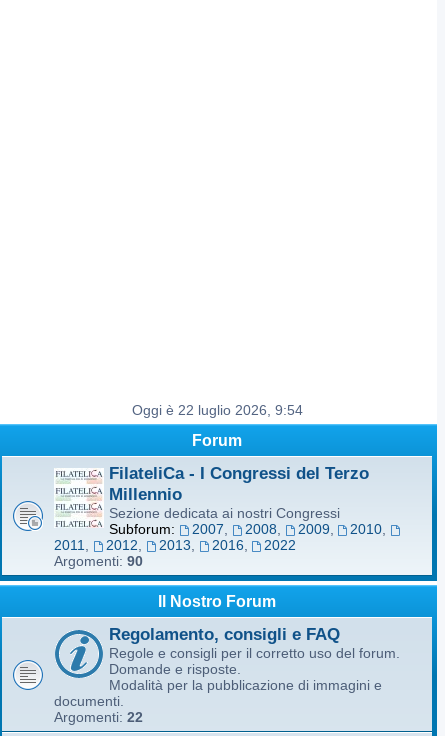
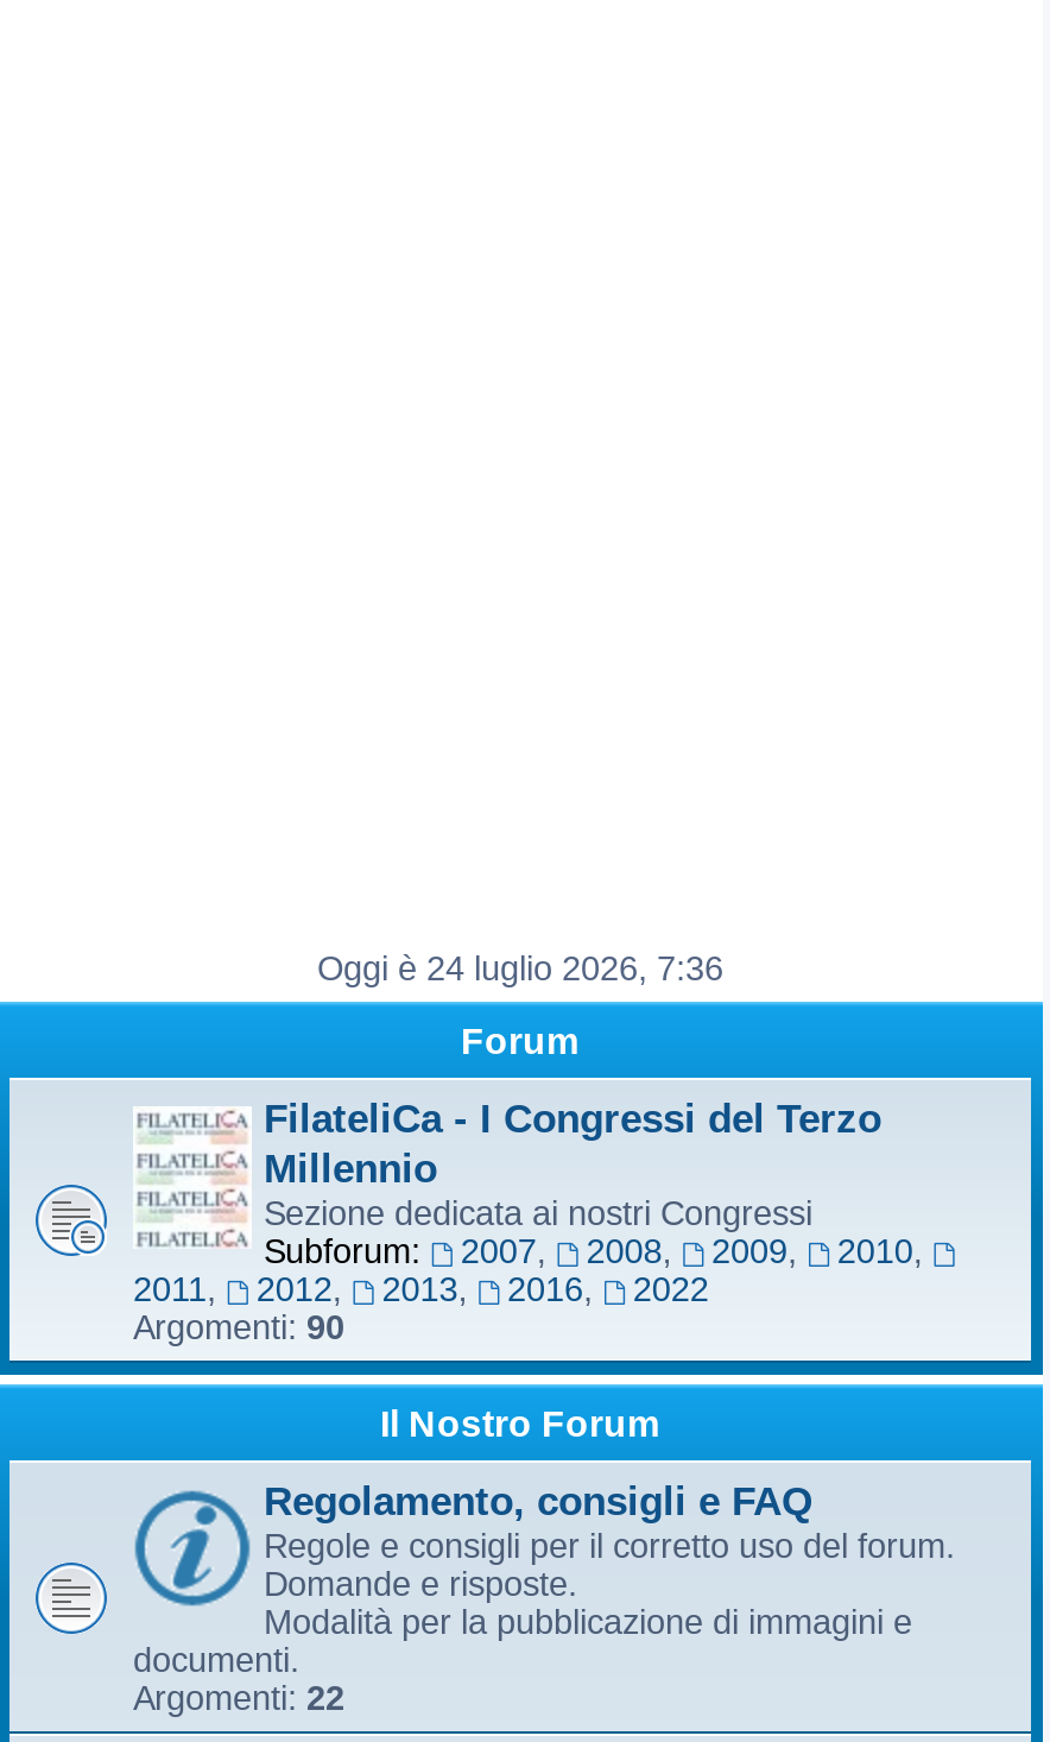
[131,402,302,418] Oggi è 22 luglio 2026, 9:54 -> [317,949,723,987] Oggi è 24 luglio 2026, 7:36

